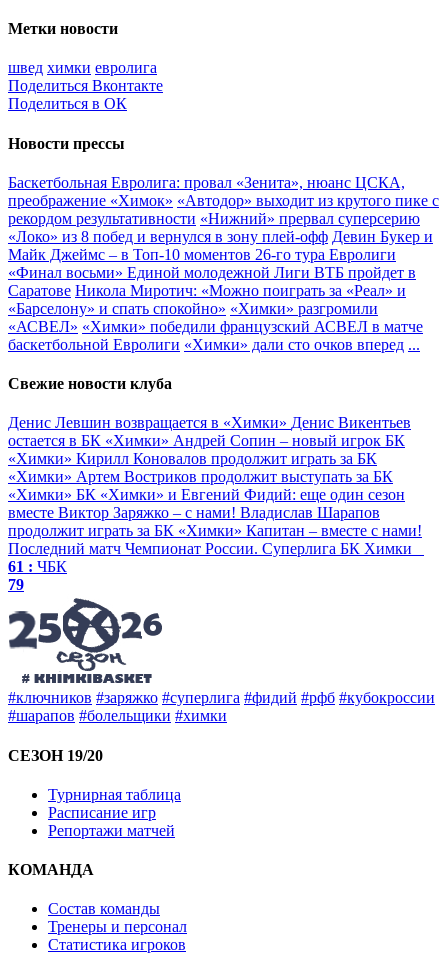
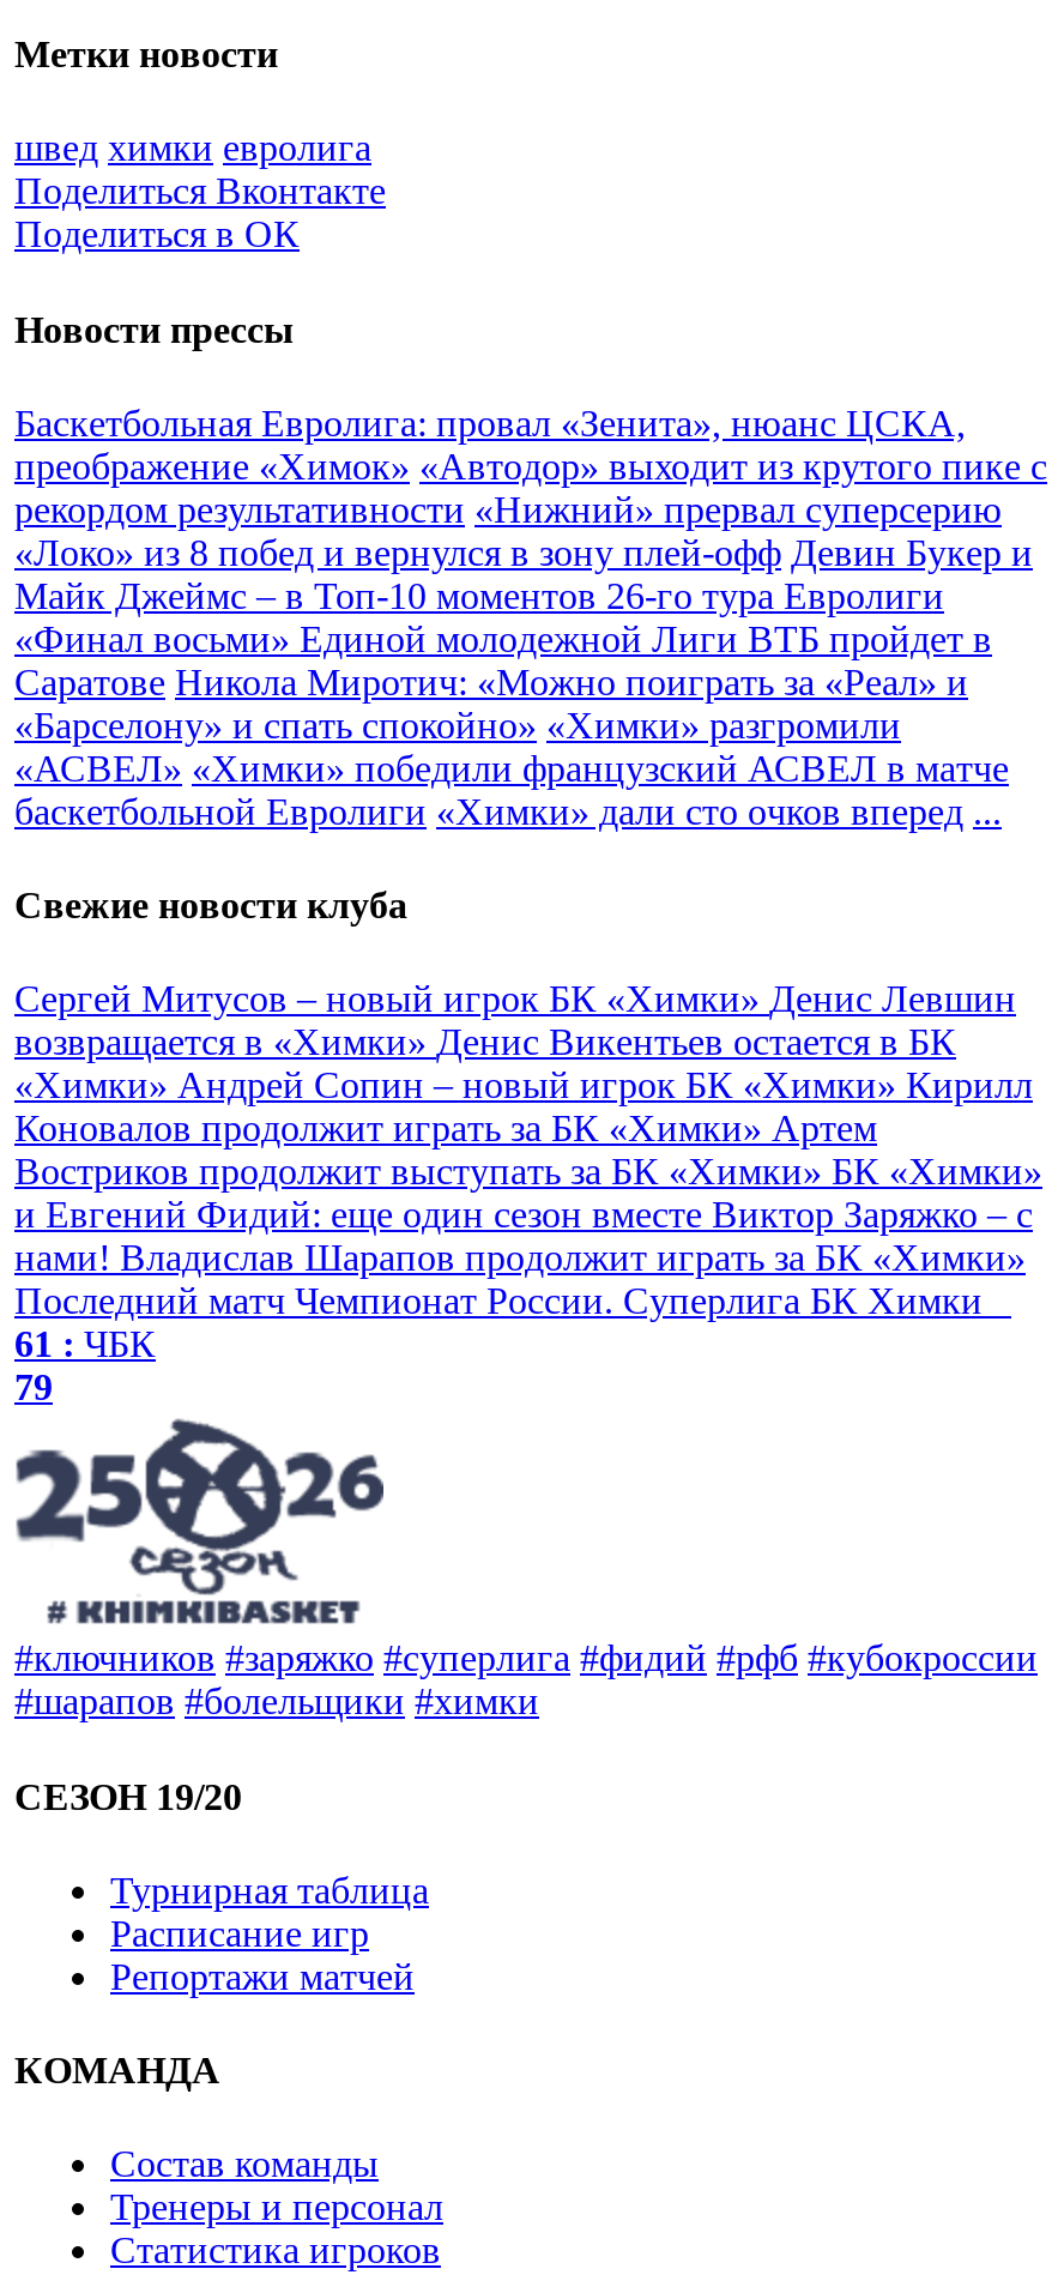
[8,414,422,539] Денис Левшин возвращается в «Химки» Денис Викентьев | остается в БК «Химки» Андрей Сопин – новый игрок БК | «Химки» Кирилл Коновалов продолжит играть за БК | «Химки» Артем Востриков продолжит выступать за БК | «Химки» БК «Химки» и Евгений Фидий: еще один сезон | вместе Виктор Заряжко – c нами! Владислав Шарапов | продолжит играть за БК «Химки» Капитан – вместе с нами! -> [14,979,1042,1279] Сергей Митусов – новый игрок БК «Химки» Денис Левшин | возвращается в «Химки» Денис Викентьев остается в БК | «Химки» Андрей Сопин – новый игрок БК «Химки» Кирилл | Коновалов продолжит играть за БК «Химки» Артем | Востриков продолжит выступать за БК «Химки» БК «Химки» | и Евгений Фидий: еще один сезон вместе Виктор Заряжко – c | нами! Владислав Шарапов продолжит играть за БК «Химки»

